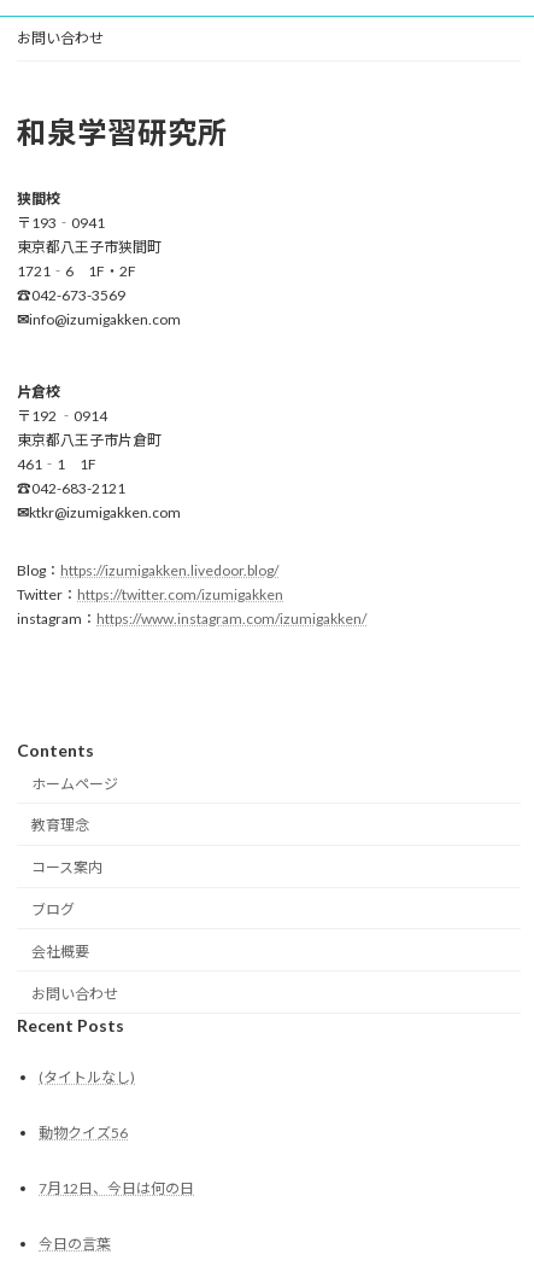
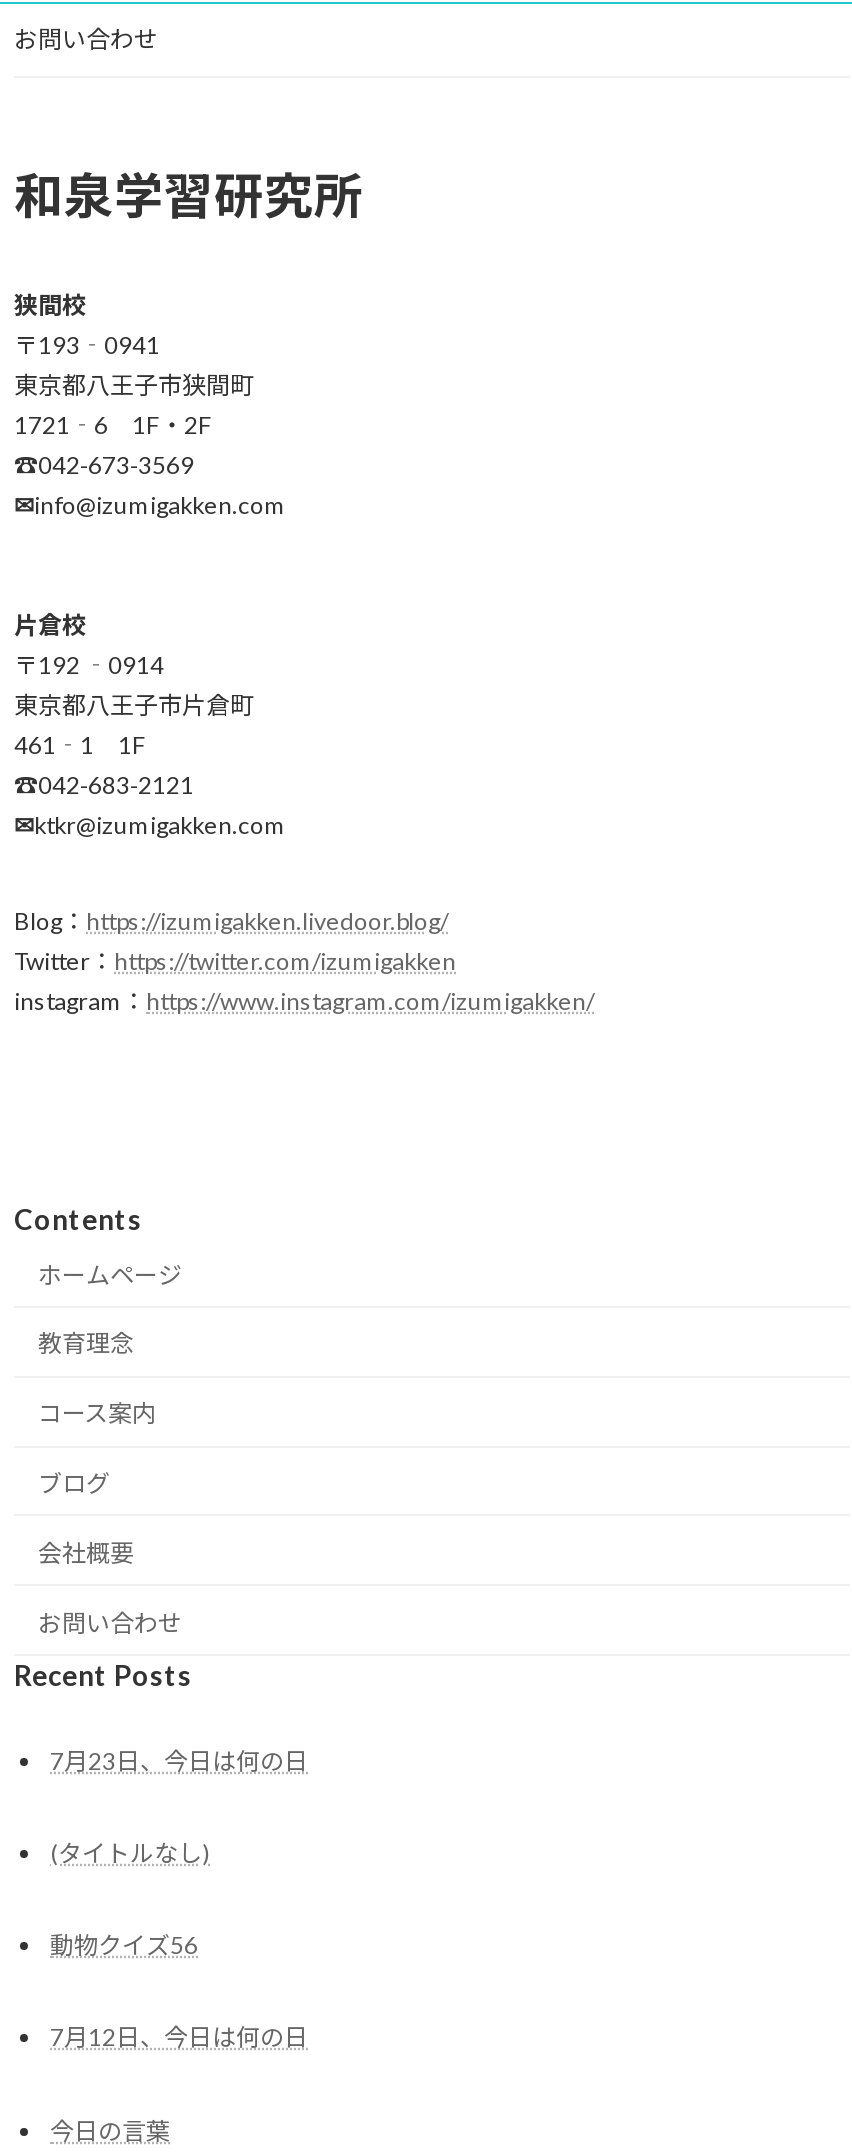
none -> [50,1746,308,1776] 7月23日、今日は何の日

